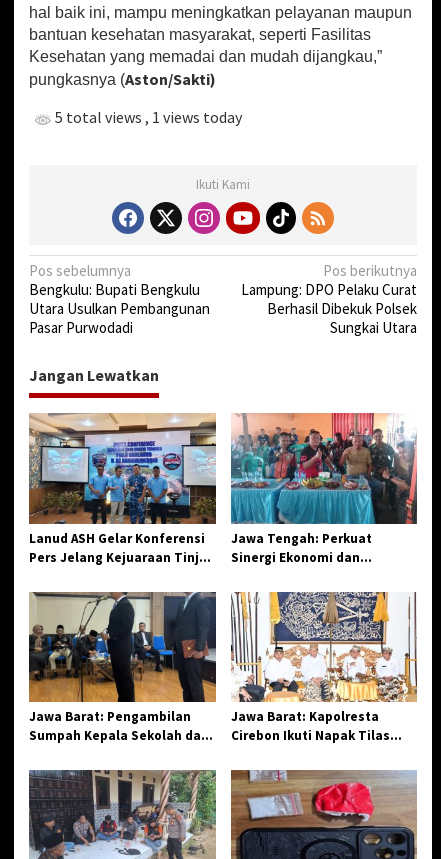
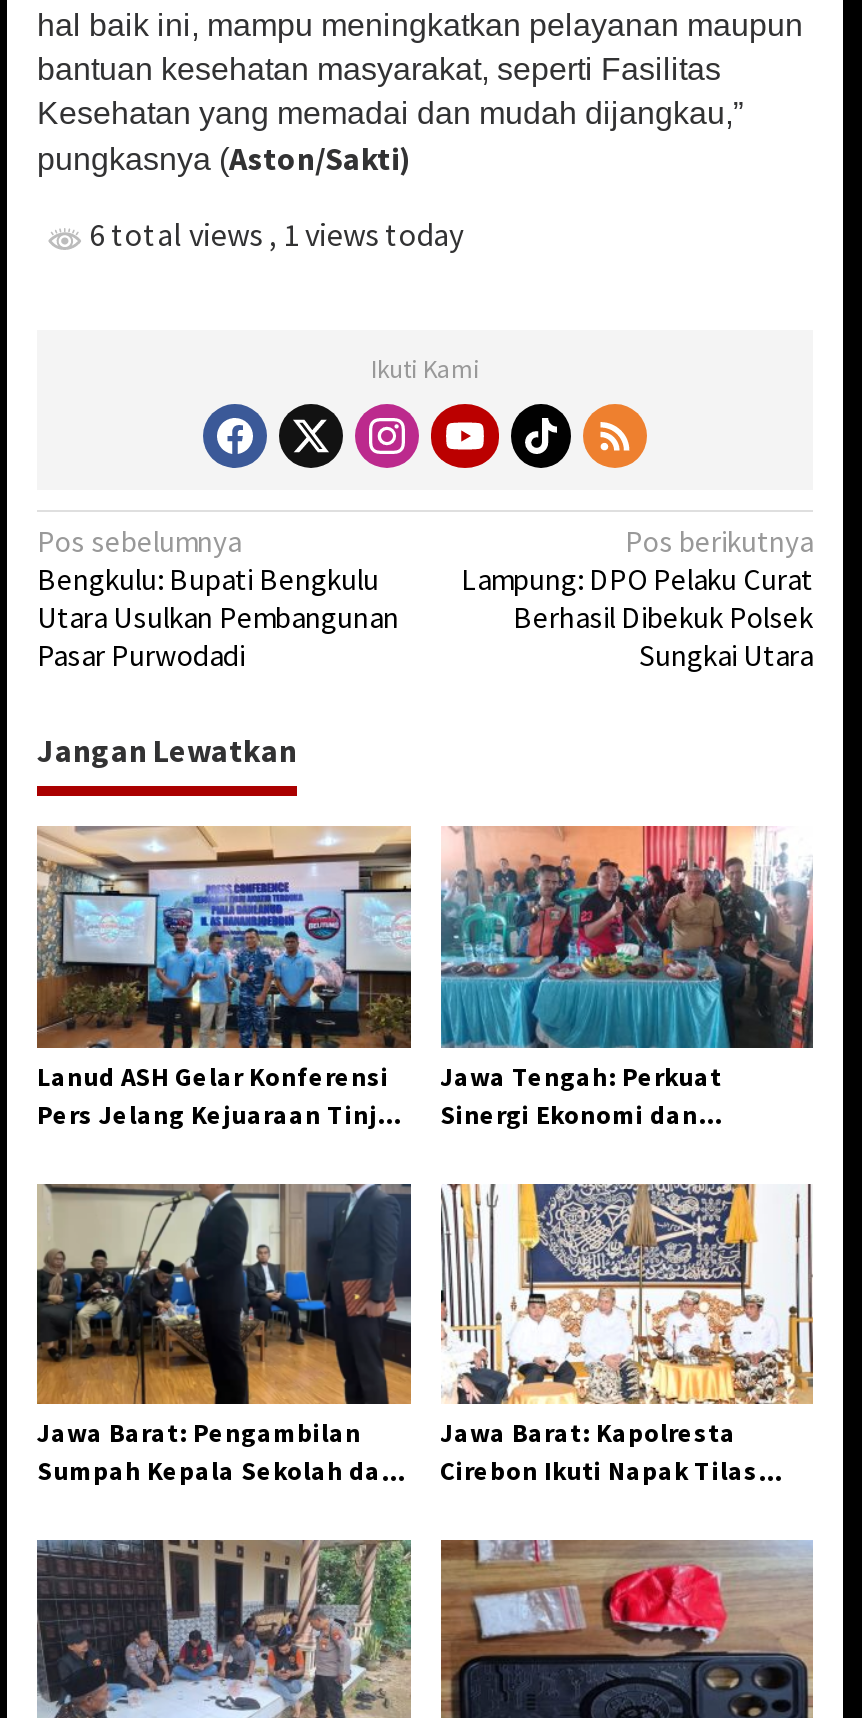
[52,107,242,127] 5 total views, 1 views today -> [83,214,463,254] 6 total views, 1 views today

